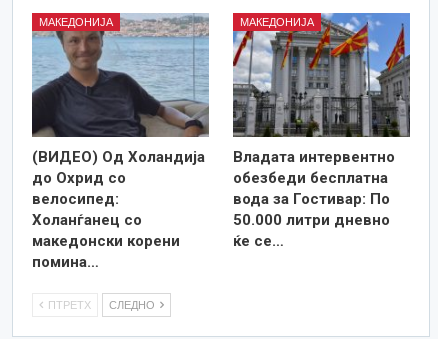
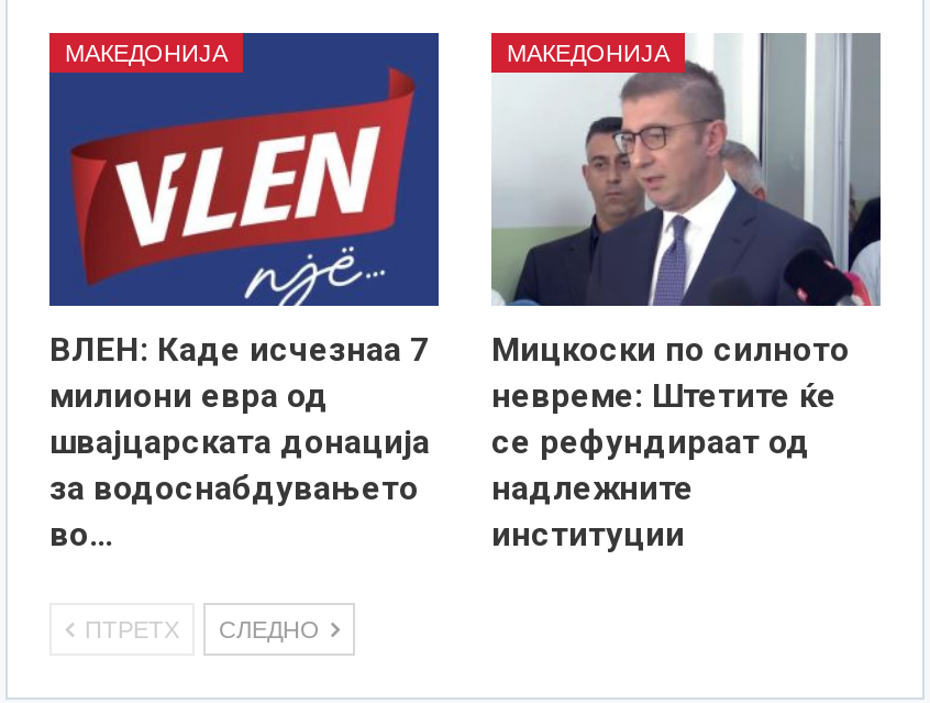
[31,13,209,271] [image] | (ВИДЕО) Од Холандија | до Охрид со | велосипед: | Холанѓанец со | македонски корени | помина… -> [47,33,441,555] [image] | ВЛЕН: Каде исчезнаа 7 | милиони евра од | швајцарската донација | за водоснабдувањето | во…
[232,12,410,250] [image] | Владата интервентно | обезбеди бесплатна | вода за Гостивар: По | 50.000 литри дневно | ќе се… -> [491,33,881,555] [image] | Мицкоски по силното | невреме: Штетите ќе | се рефундираат од | надлежните | институции

